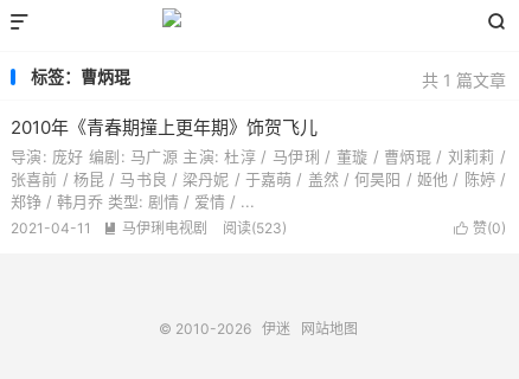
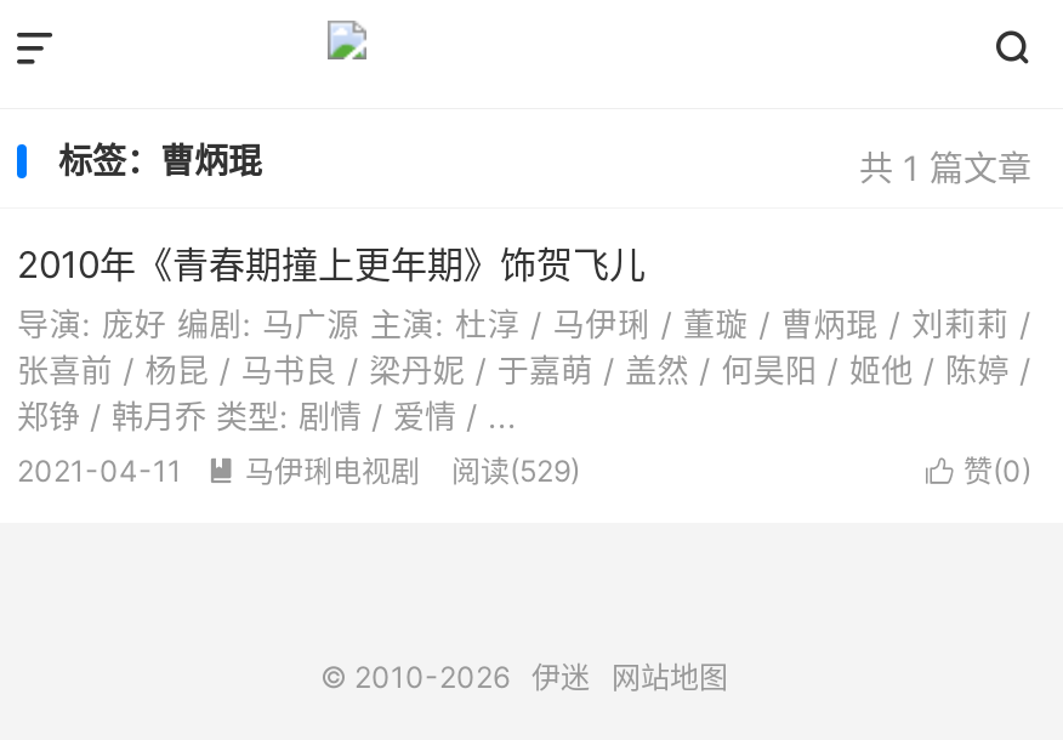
[223,219,287,237] 阅读(523) -> [451,452,580,489] 阅读(529)

